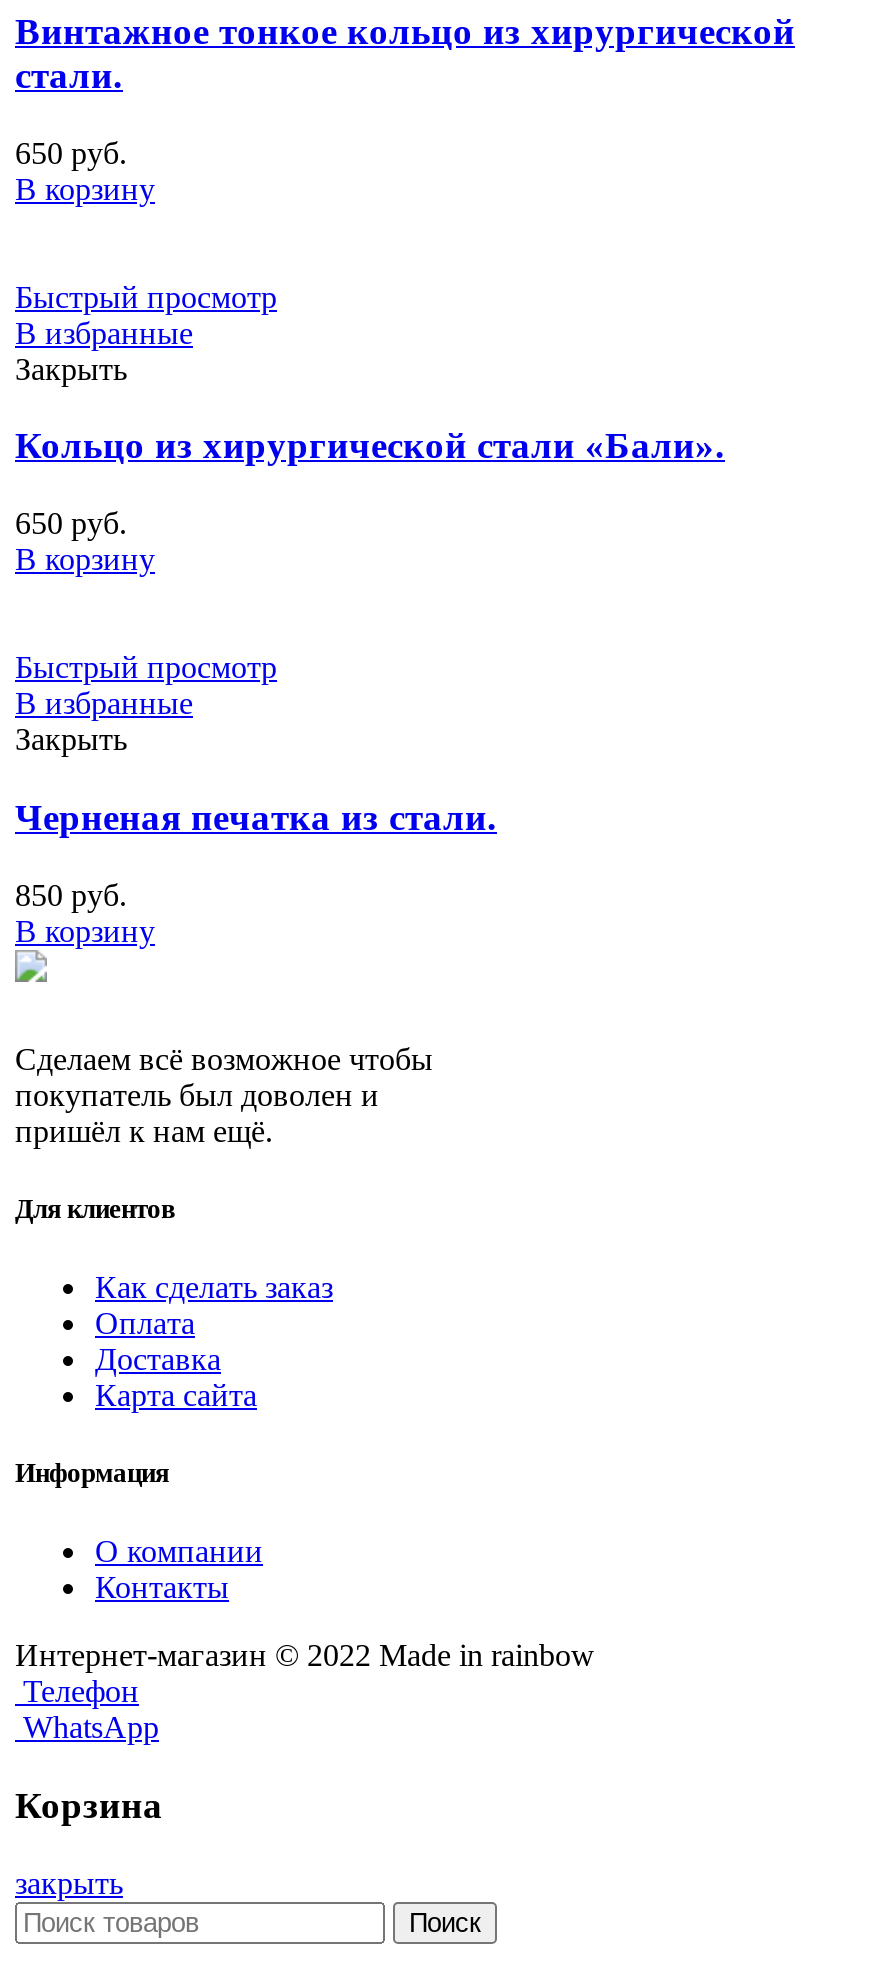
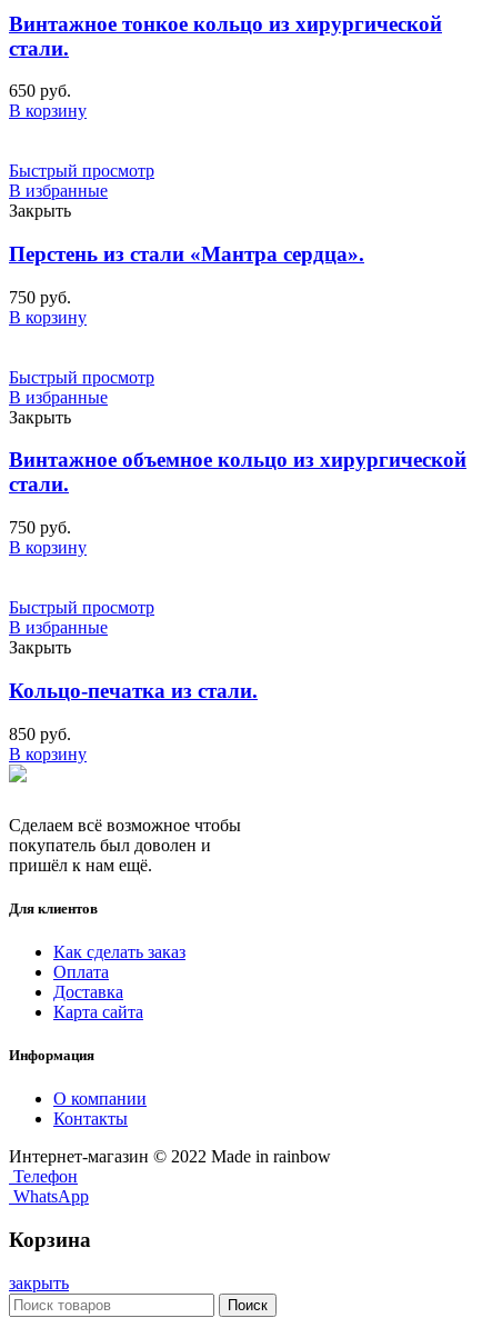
[15,425,725,467] Кольцо из хирургической стали «Бали». -> [9,242,364,266] Перстень из стали «Мантра сердца».
[15,507,127,541] 650 руб. -> [9,288,71,306] 750 руб.
[15,796,497,838] Черненая печатка из стали. -> [9,448,466,702] Винтажное объемное кольцо из хирургической | стали. | 750 руб. | В корзину | Быстрый просмотр | В избранные | Закрыть | Кольцо-печатка из стали.

